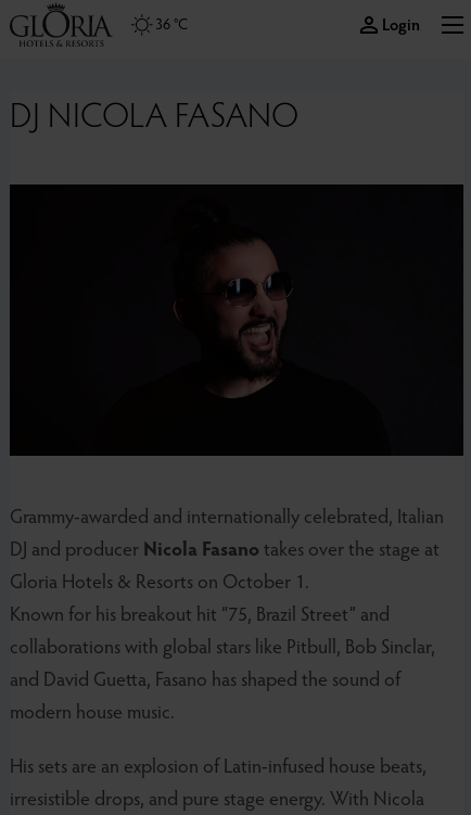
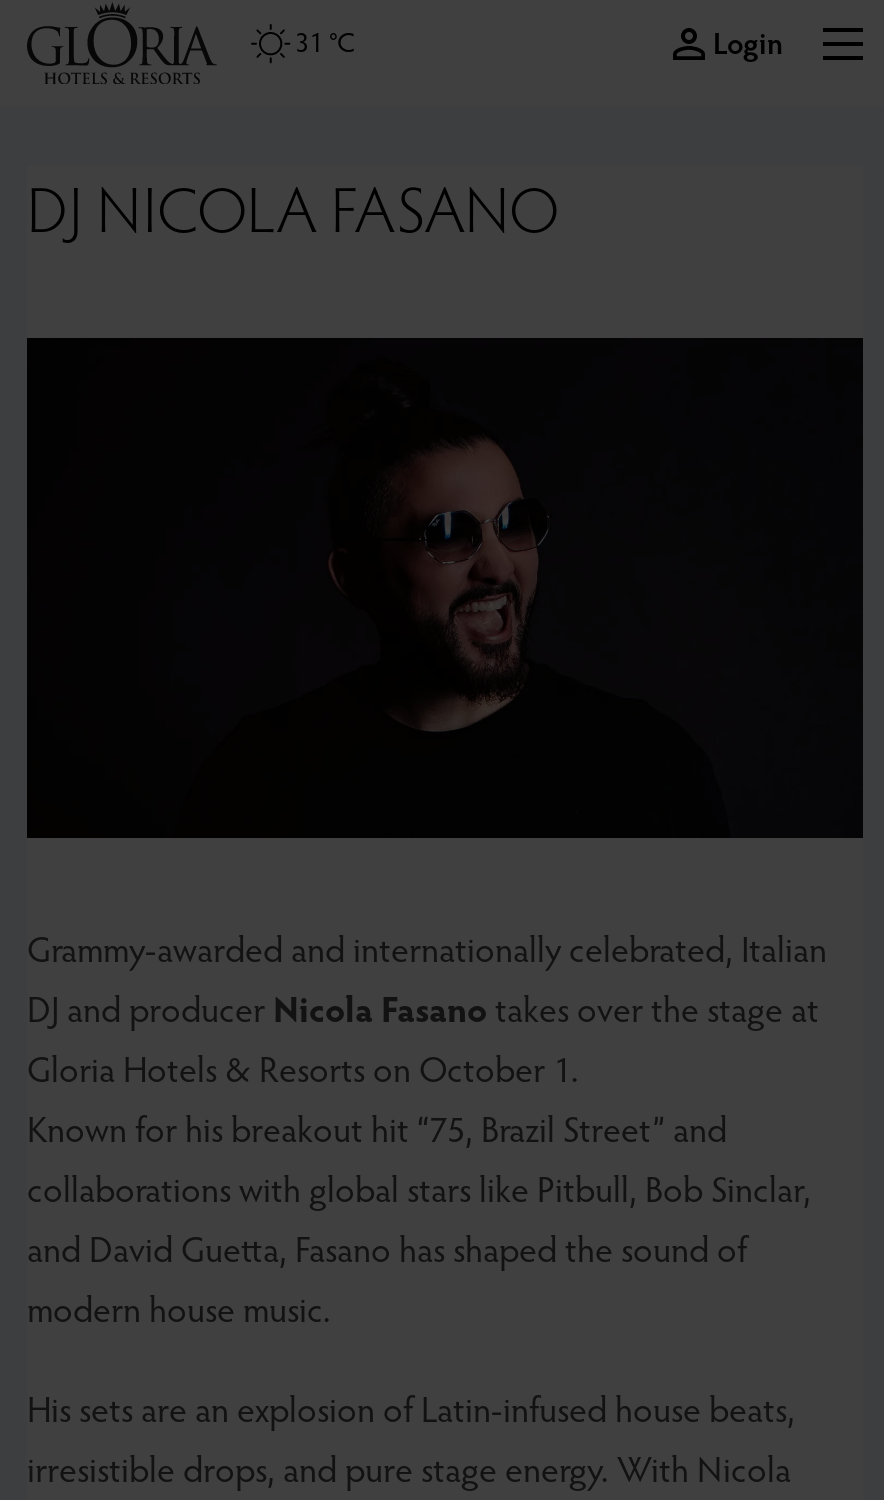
[155,14,188,34] 36 °C -> [295,23,355,61] 31 °C

